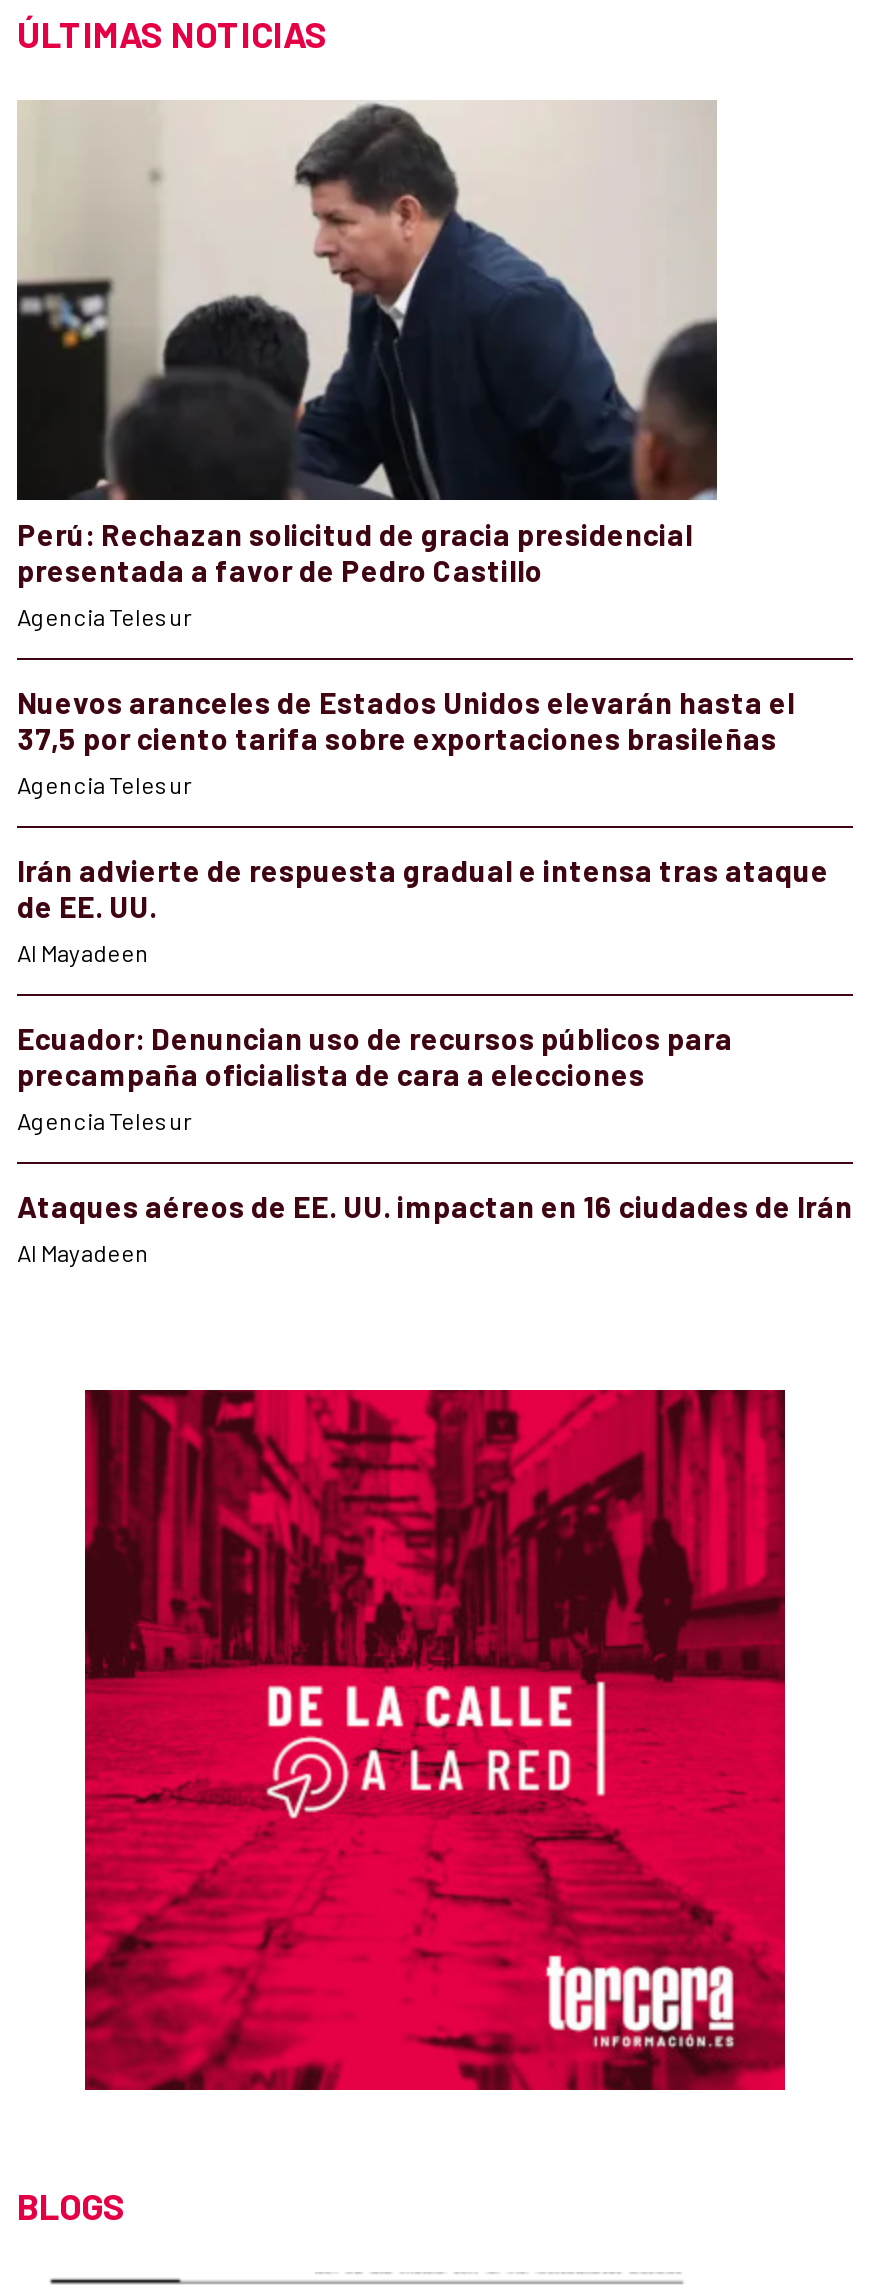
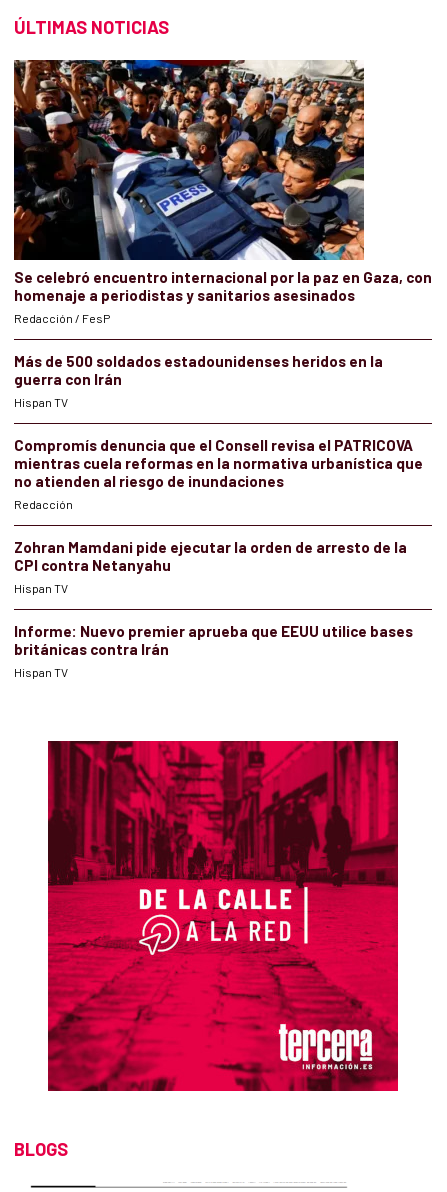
[17,100,717,430] [image] -> [13,59,365,261] [image]
[17,517,693,631] Perú: Rechazan solicitud de gracia presidencial | presentada a favor de Pedro Castillo | Agencia Telesur -> [14,268,432,325] Se celebró encuentro internacional por la paz en Gaza, con | homenaje a periodistas y sanitarios asesinados | Redacción / FesP
[17,685,795,799] Nuevos aranceles de Estados Unidos elevarán hasta el | 37,5 por ciento tarifa sobre exportaciones brasileñas | Agencia Telesur -> [14,352,383,409] Más de 500 soldados estadounidenses heridos en la | guerra con Irán | Hispan TV
[17,853,829,967] Irán advierte de respuesta gradual e intensa tras ataque | de EE. UU. | Al Mayadeen -> [14,436,423,511] Compromís denuncia que el Consell revisa el PATRICOVA | mientras cuela reformas en la normativa urbanística que | no atienden al riesgo de inundaciones | Redacción
[17,1021,733,1135] Ecuador: Denuncian uso de recursos públicos para | precampaña oficialista de cara a elecciones | Agencia Telesur -> [14,538,407,595] Zohran Mamdani pide ejecutar la orden de arresto de la | CPI contra Netanyahu | Hispan TV
[17,1189,853,1267] Ataques aéreos de EE. UU. impactan en 16 ciudades de Irán | Al Mayadeen -> [14,622,413,679] Informe: Nuevo premier aprueba que EEUU utilice bases | británicas contra Irán | Hispan TV

